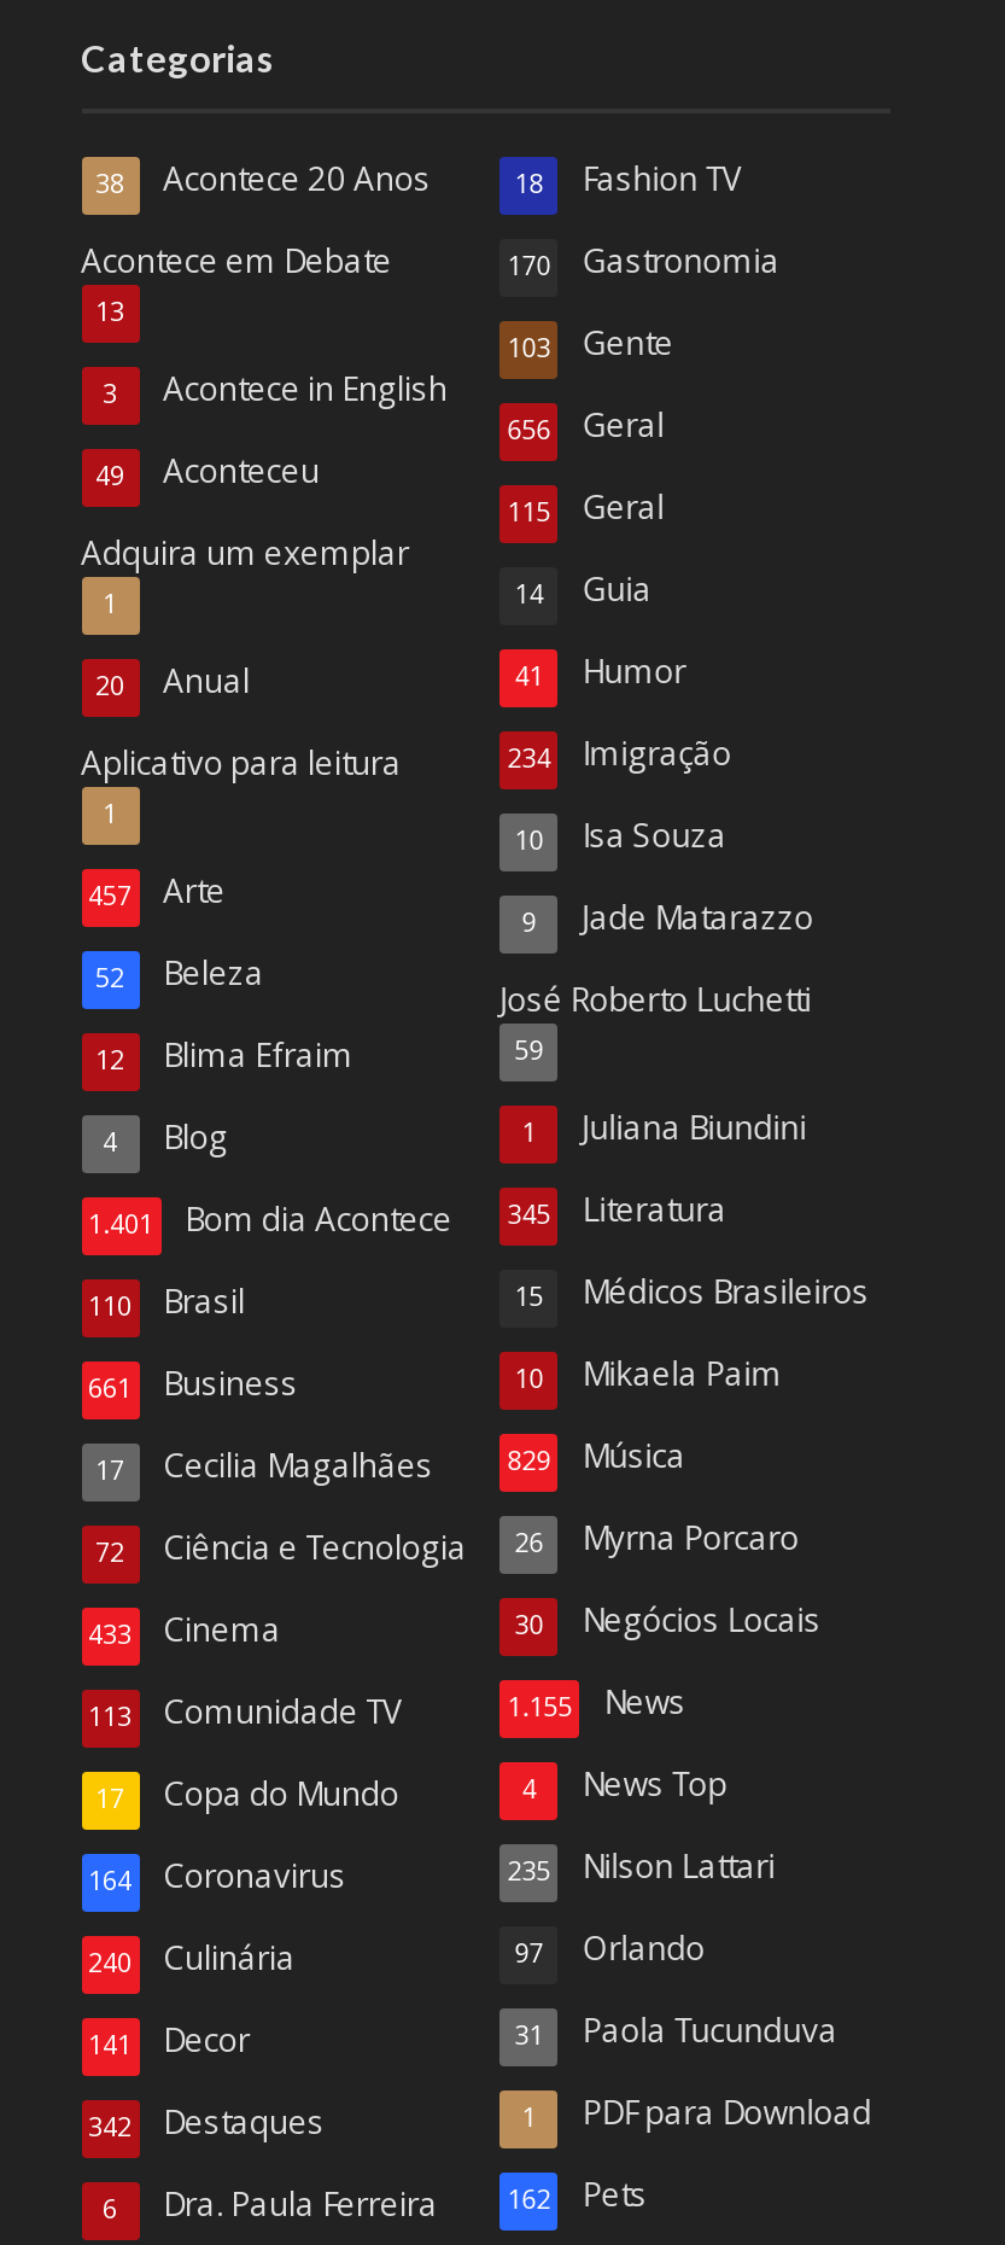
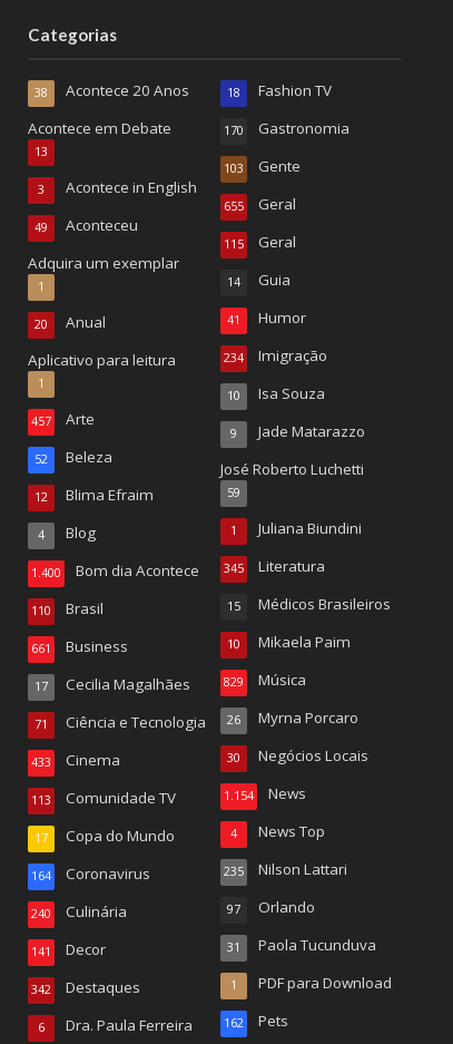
[507,403,664,447] 656 Geral -> [224,194,296,214] 655 Geral
[88,1188,727,1241] 1.401 Bom dia Acontece 345 Literatura -> [31,556,325,580] 1.400 Bom dia Acontece 345 Literatura
[95,1516,799,1569] 72 Ciência e Tecnologia 26 Myrna Porcaro -> [34,708,359,732] 71 Ciência e Tecnologia 26 Myrna Porcaro
[507,1680,686,1724] 1.155 News -> [224,783,306,803] 1.154 News

